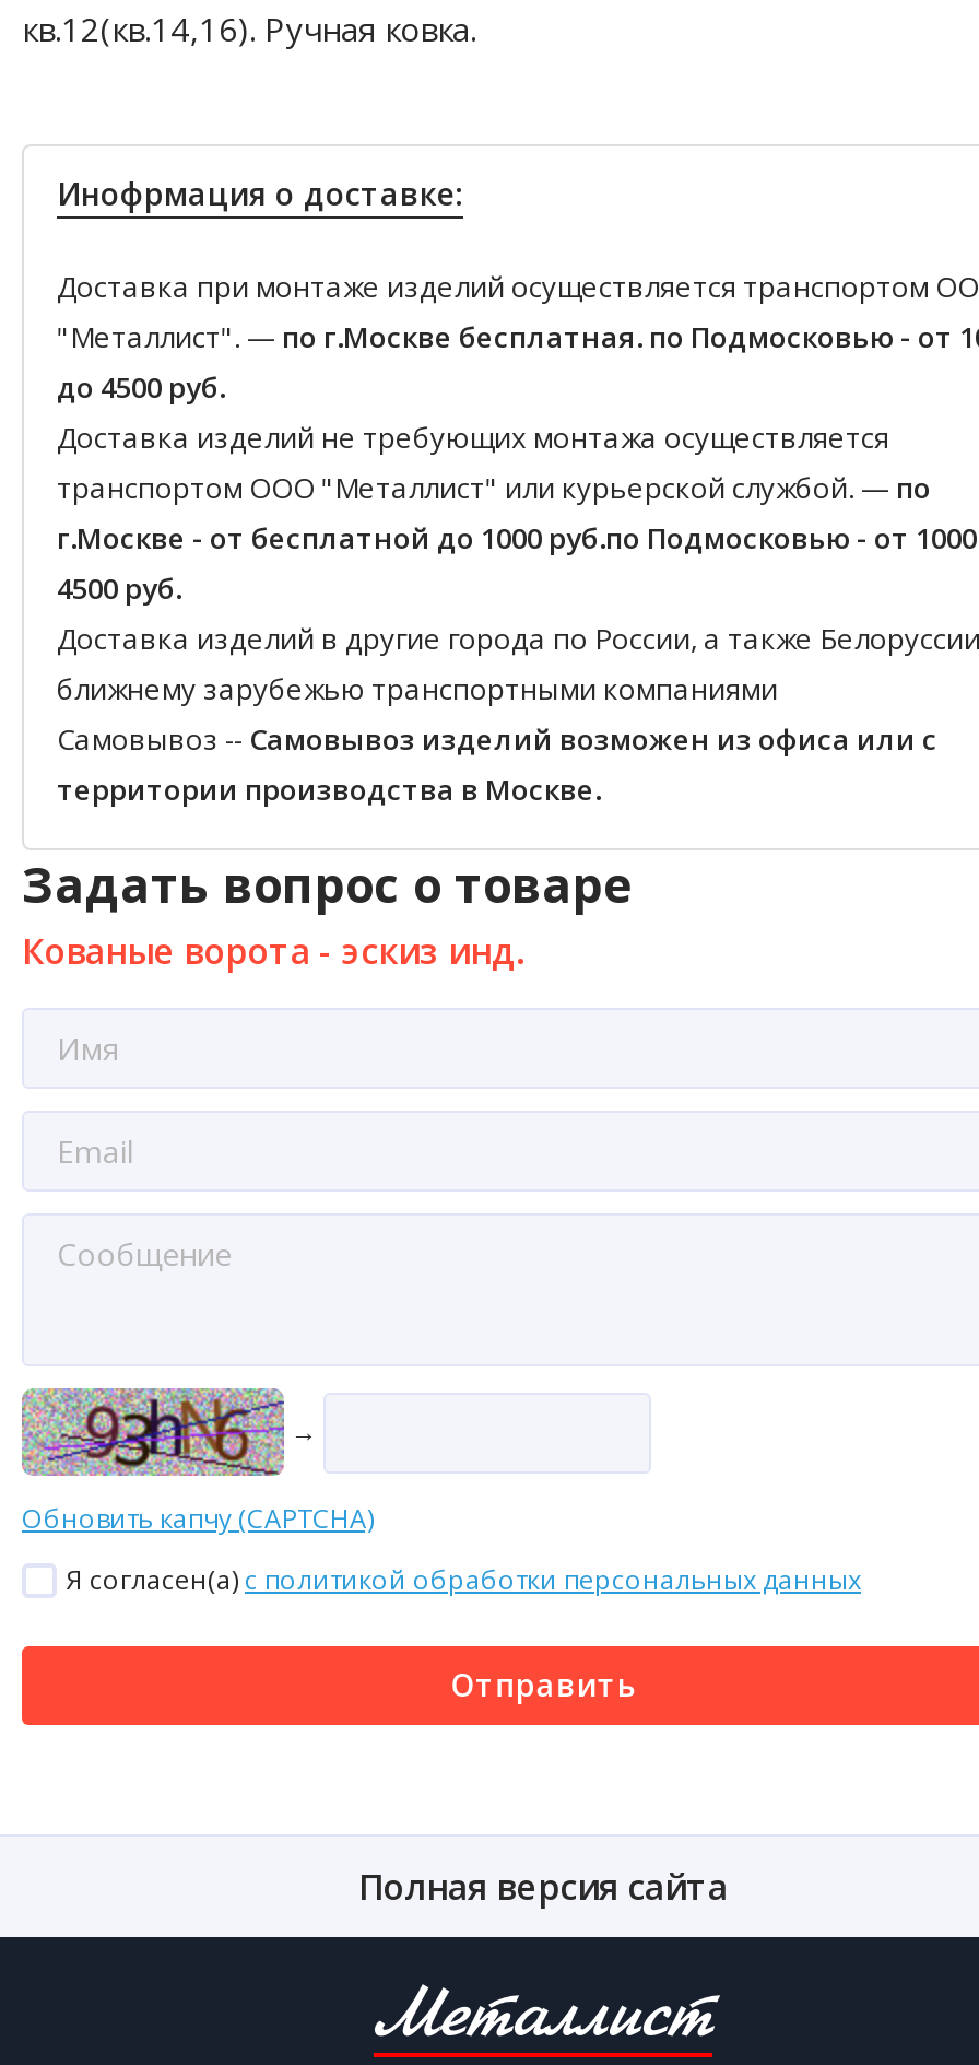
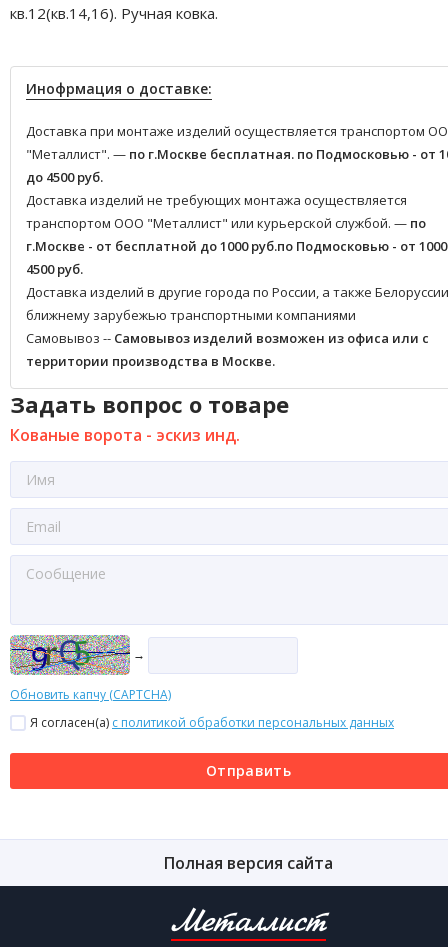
[22,1388,284,1476] [image] -> [10,635,130,675] [image]

